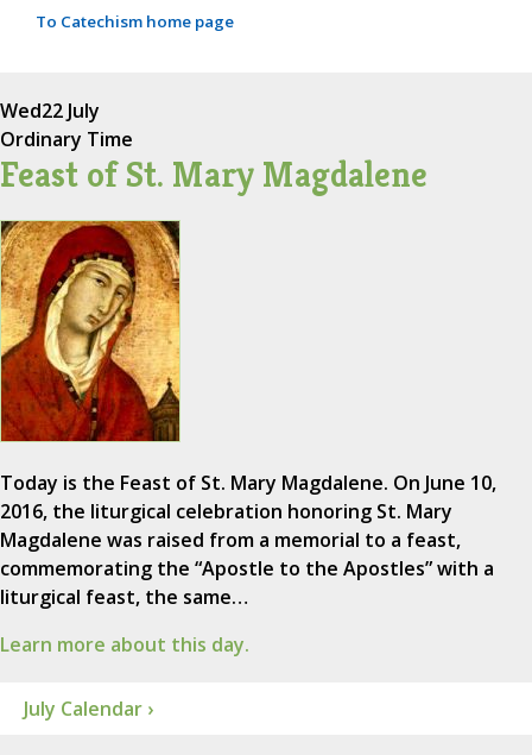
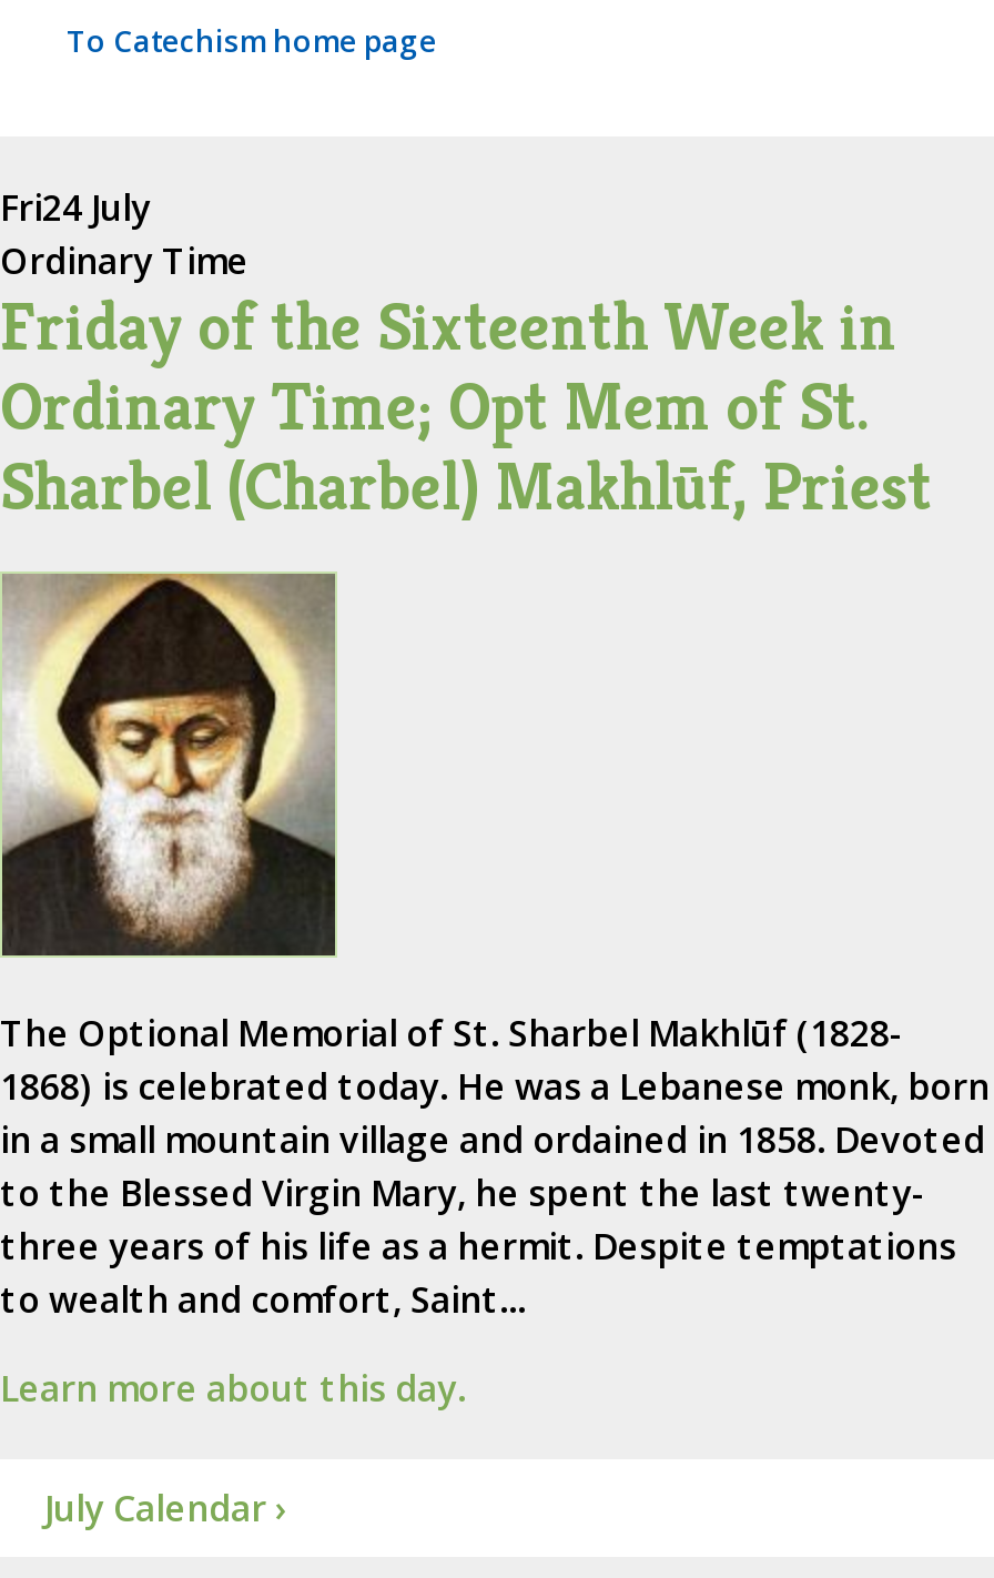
[0,97,100,124] Wed22 July -> [0,183,151,232] Fri24 July
[0,152,427,197] Feast of St. Mary Magdalene -> [0,285,932,529] Friday of the Sixteenth Week in | Ordinary Time; Opt Mem of St. | Sharbel (Charbel) Makhlūf, Priest
[4,292,180,433] [image] -> [7,571,337,862] [image]
[0,470,496,610] Today is the Feast of St. Mary Magdalene. On June 10, | 2016, the liturgical celebration honoring St. Mary | Magdalene was raised from a memorial to a feast, | commemorating the “Apostle to the Apostles” with a | liturgical feast, the same… -> [0,1009,990,1324] The Optional Memorial of St. Sharbel Makhlūf (1828- | 1868) is celebrated today. He was a Lebanese monk, born | in a small mountain village and ordained in 1858. Devoted | to the Blessed Virgin Mary, he spent the last twenty- | three years of his life as a hermit. Despite temptations | to wealth and comfort, Saint…

